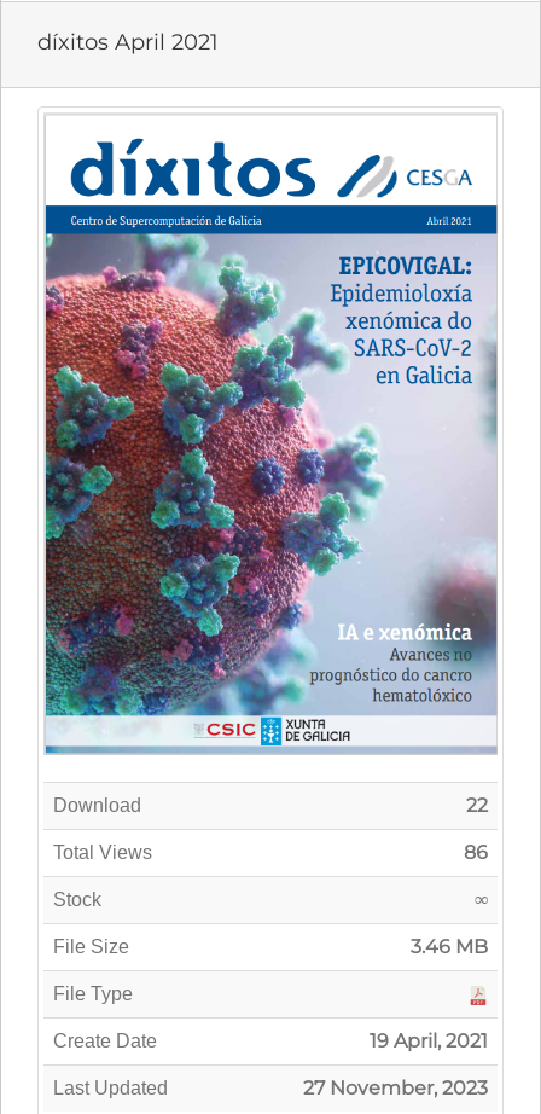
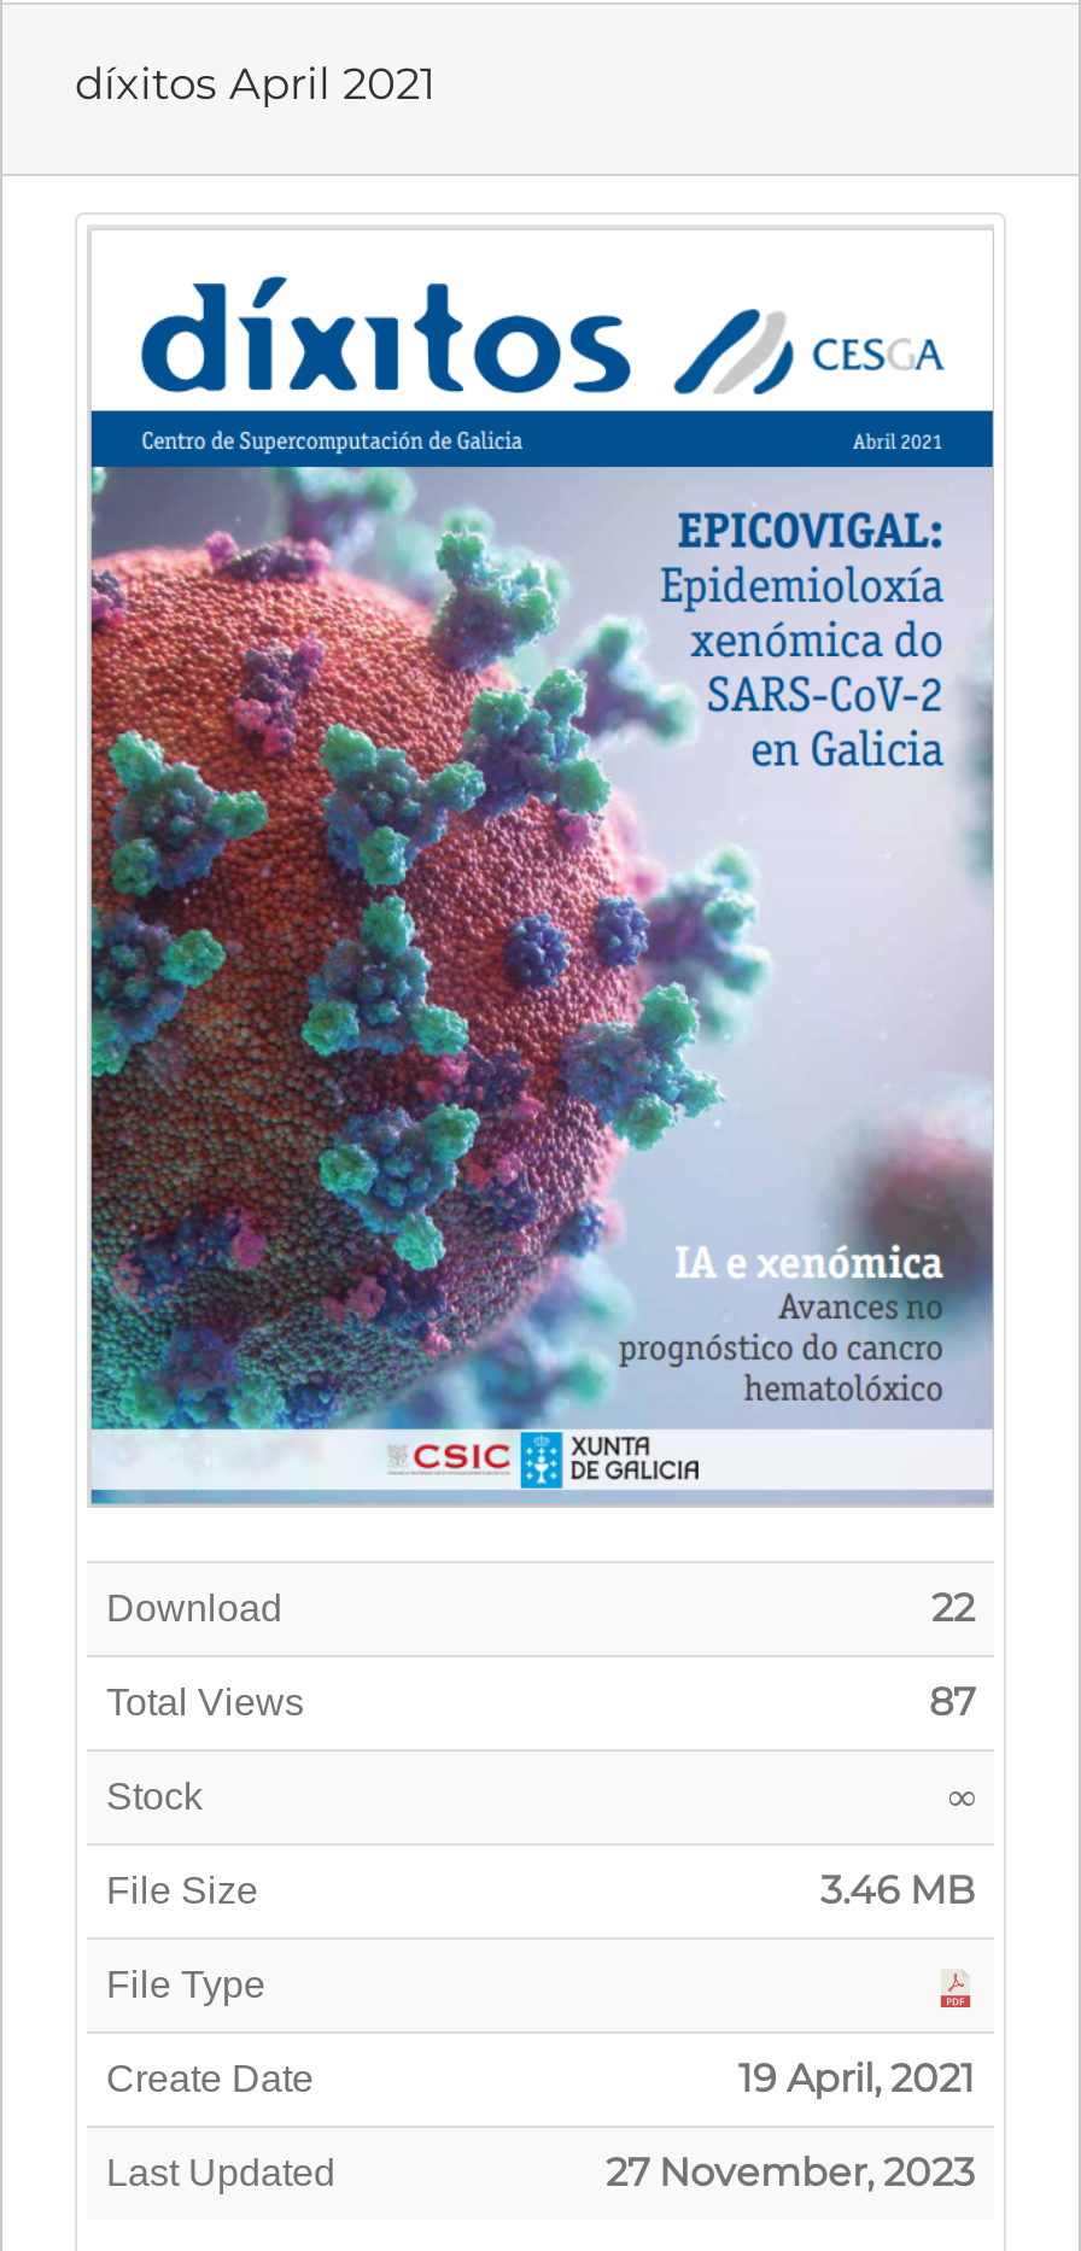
[464,841,488,864] 86 -> [929,1680,975,1726] 87

